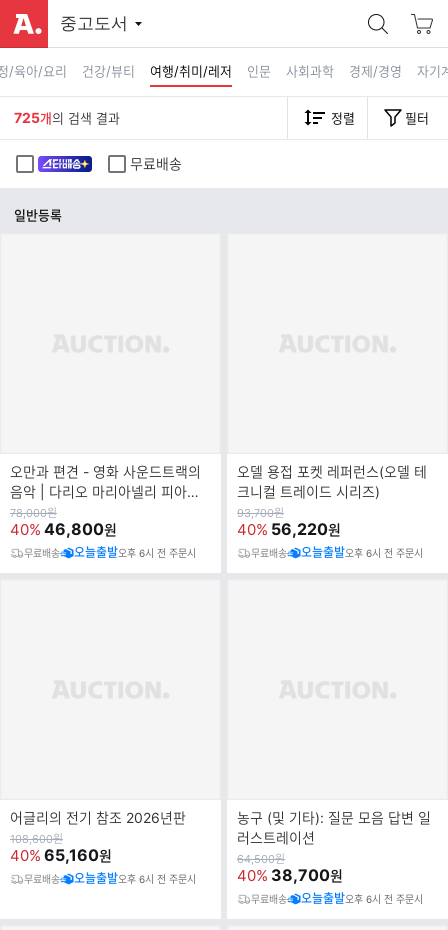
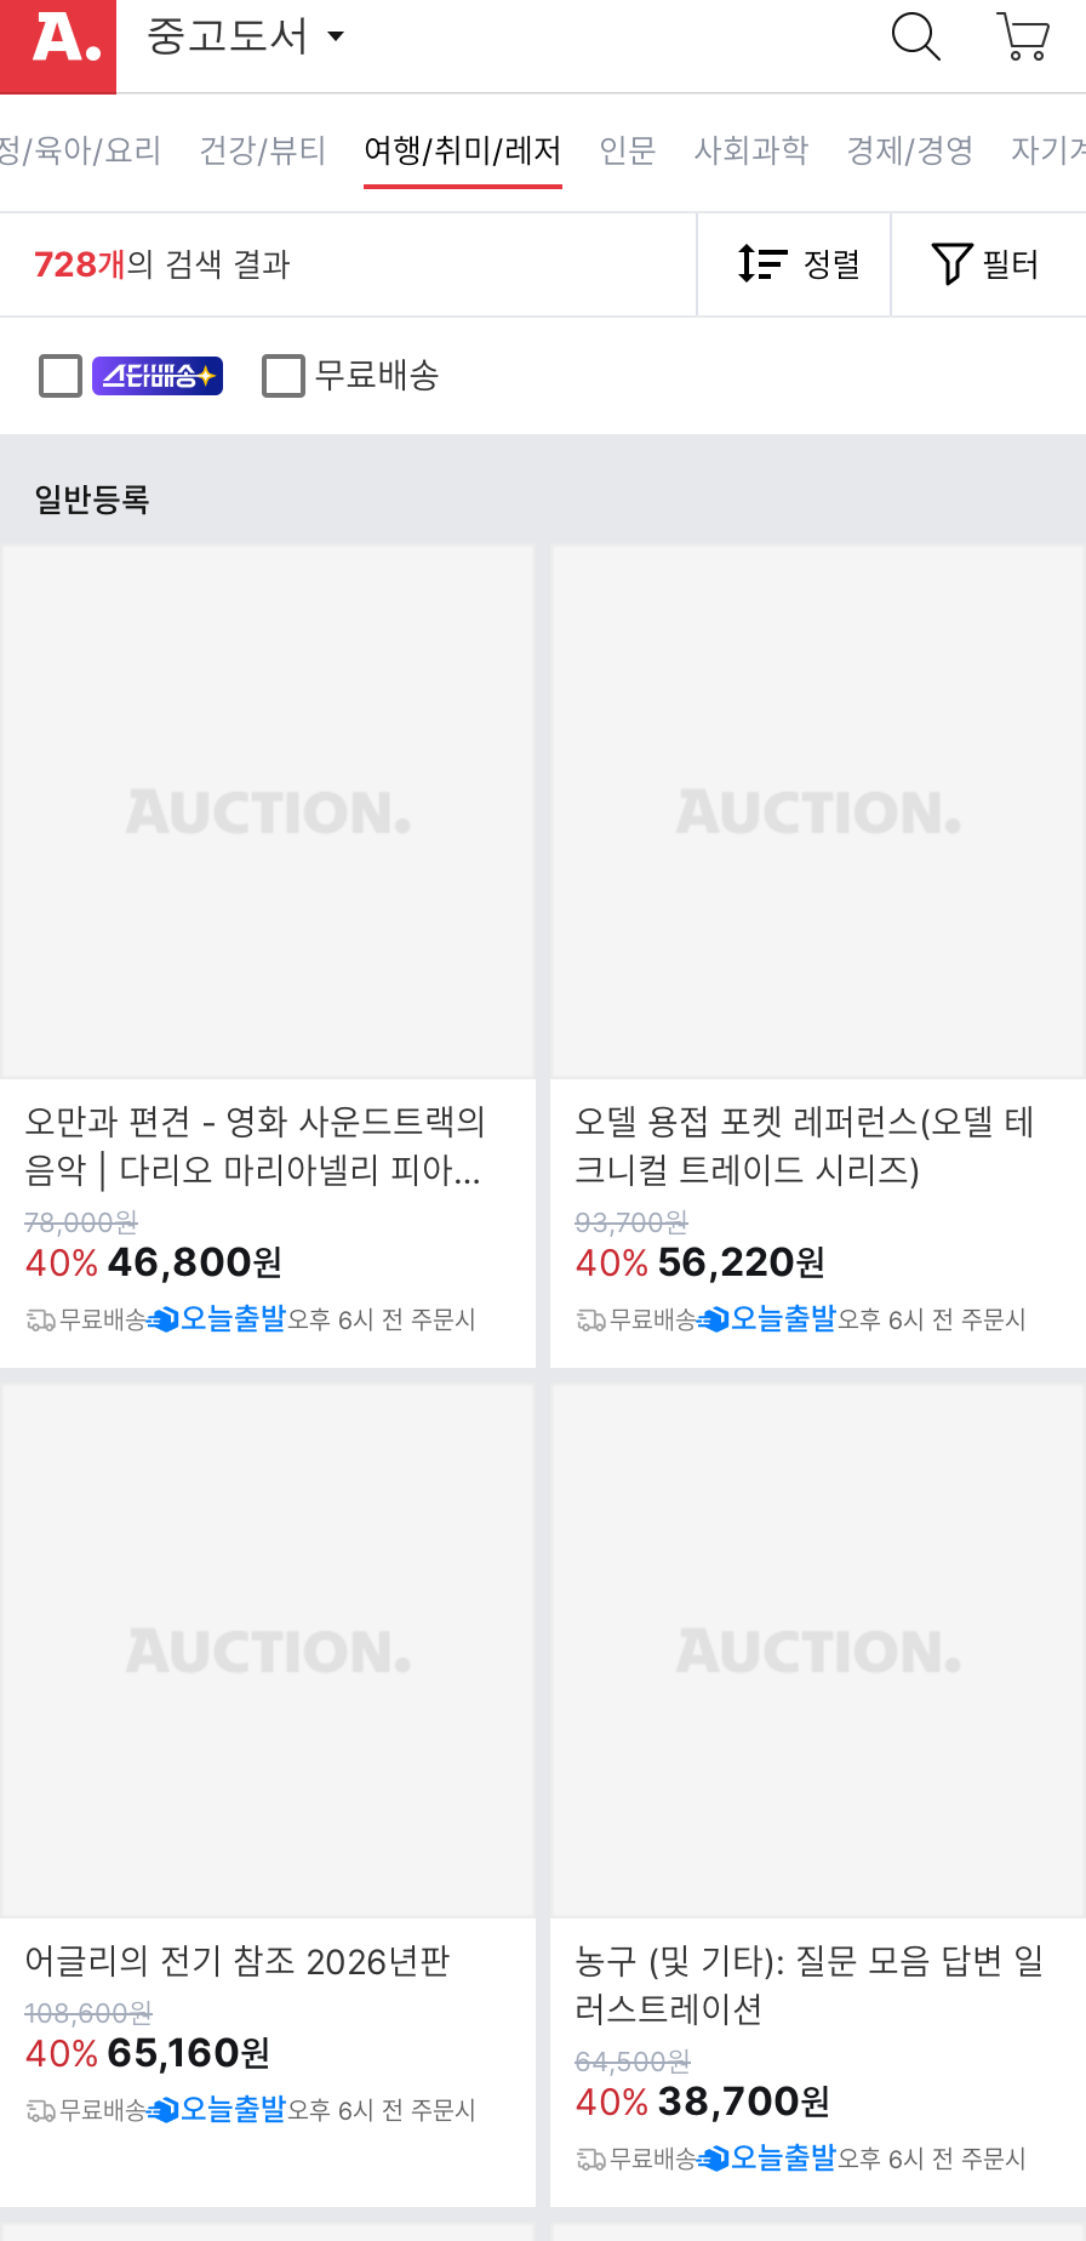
[14,109,120,126] 725개의 검색 결과 -> [34,243,291,284] 728개의 검색 결과

